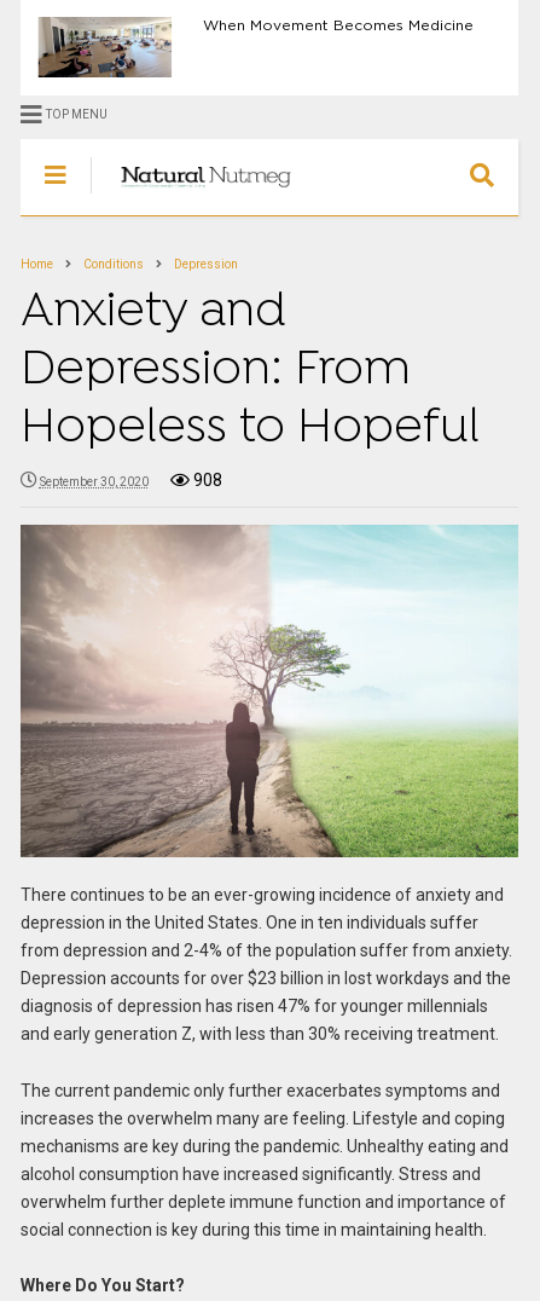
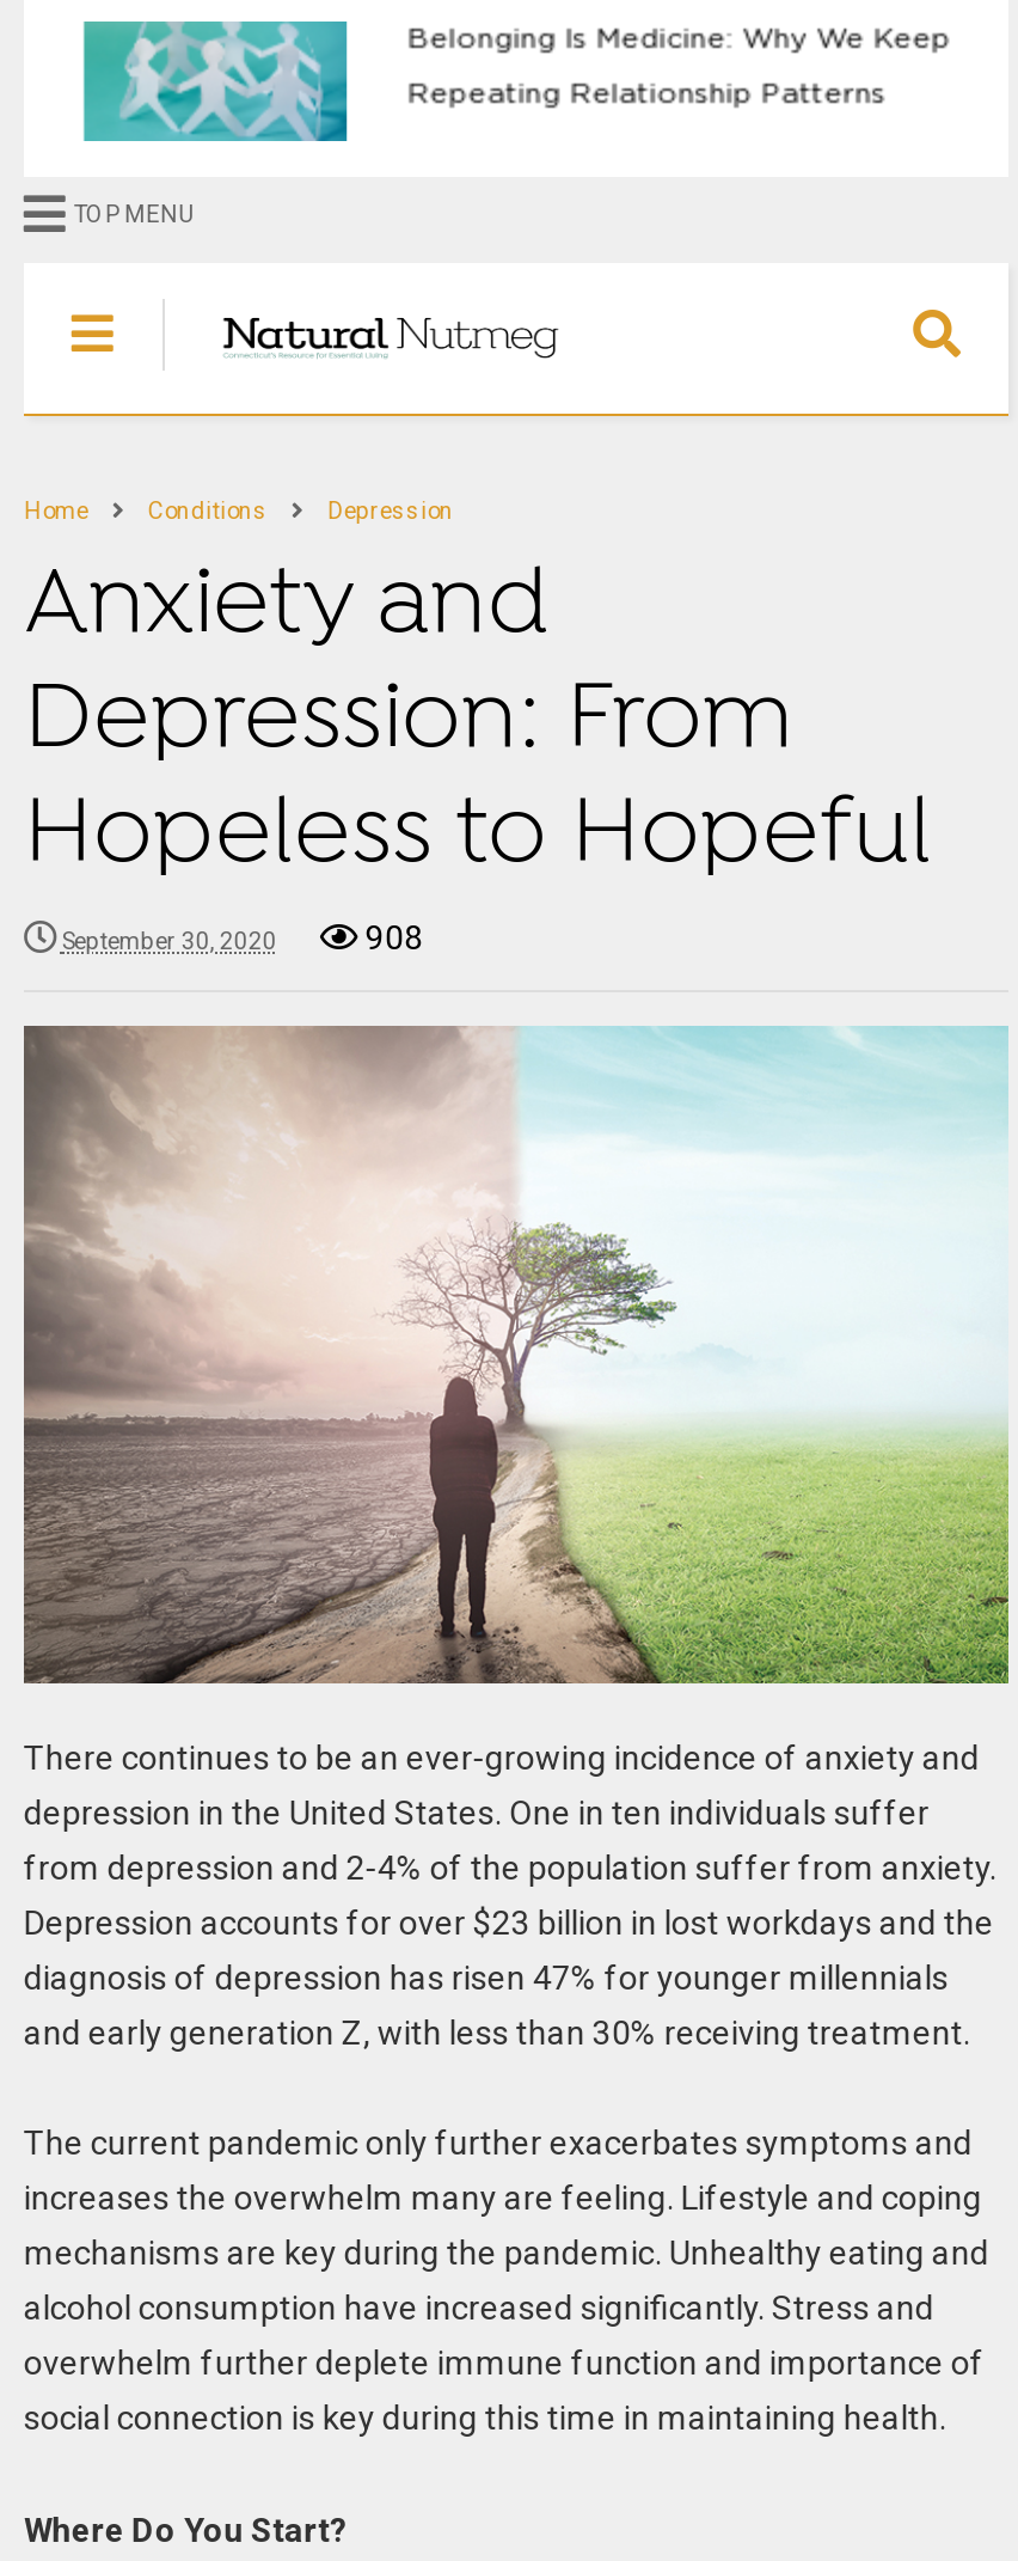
[36,16,473,79] [image] | When Movement Becomes Medicine -> [57,19,926,143] [image] | Belonging Is Medicine: Why We Keep | Repeating Relationship Patterns

